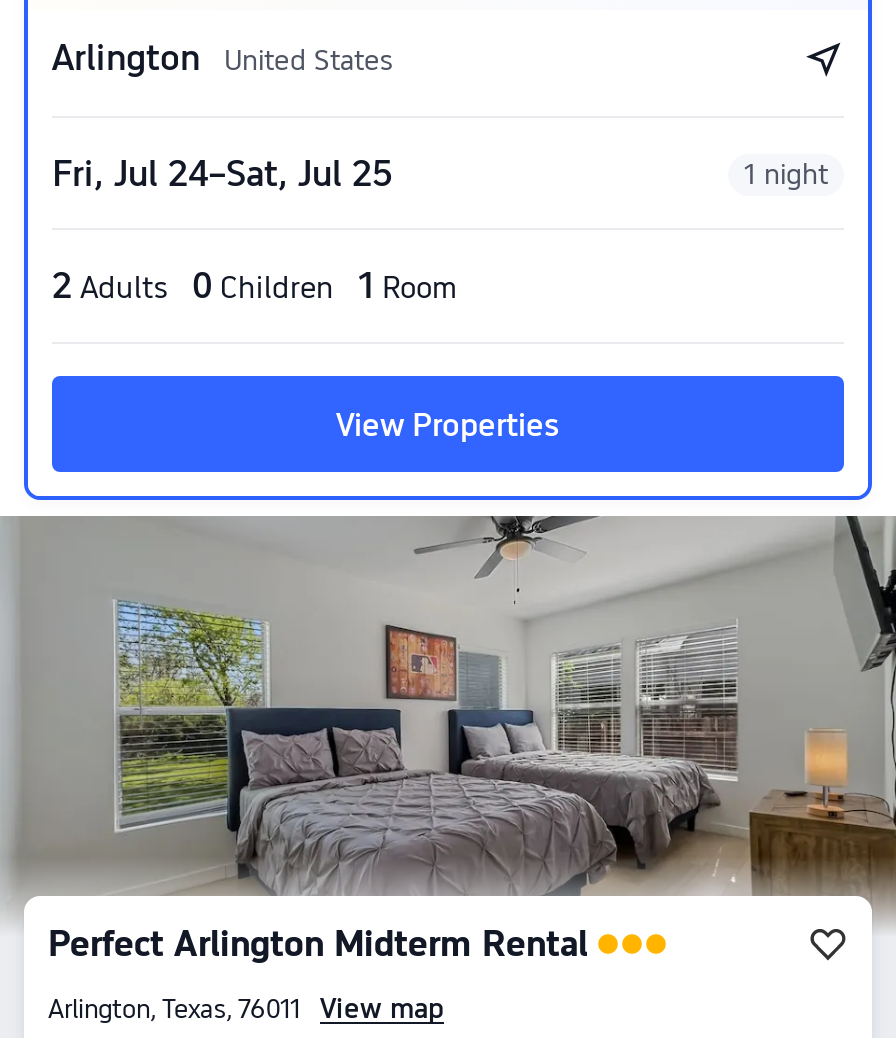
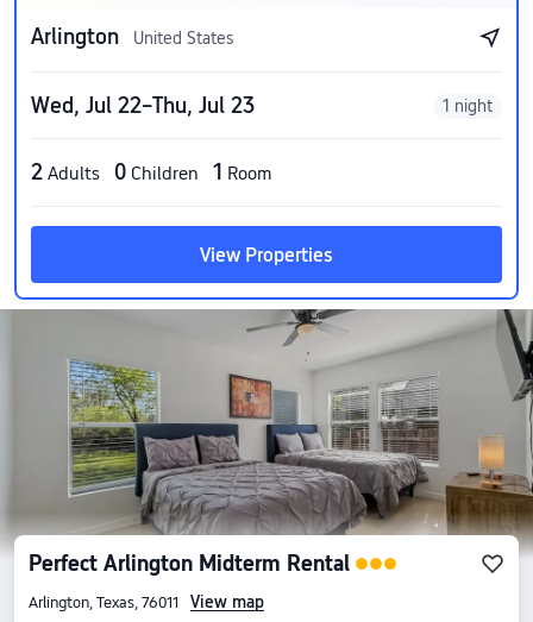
[52,152,392,194] Fri, Jul 24–Sat, Jul 25 -> [31,93,255,118] Wed, Jul 22–Thu, Jul 23

